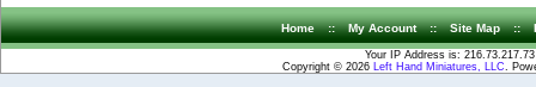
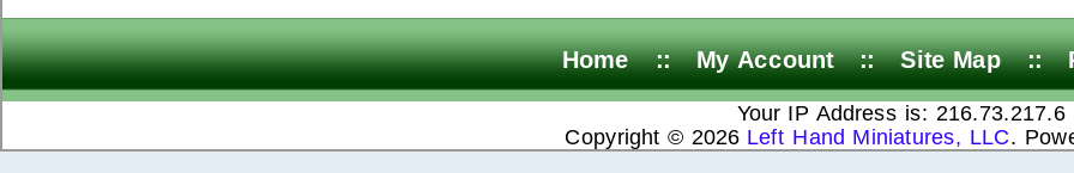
[365,48,535,60] Your IP Address is: 216.73.217.73 -> [737,100,1066,124] Your IP Address is: 216.73.217.6

